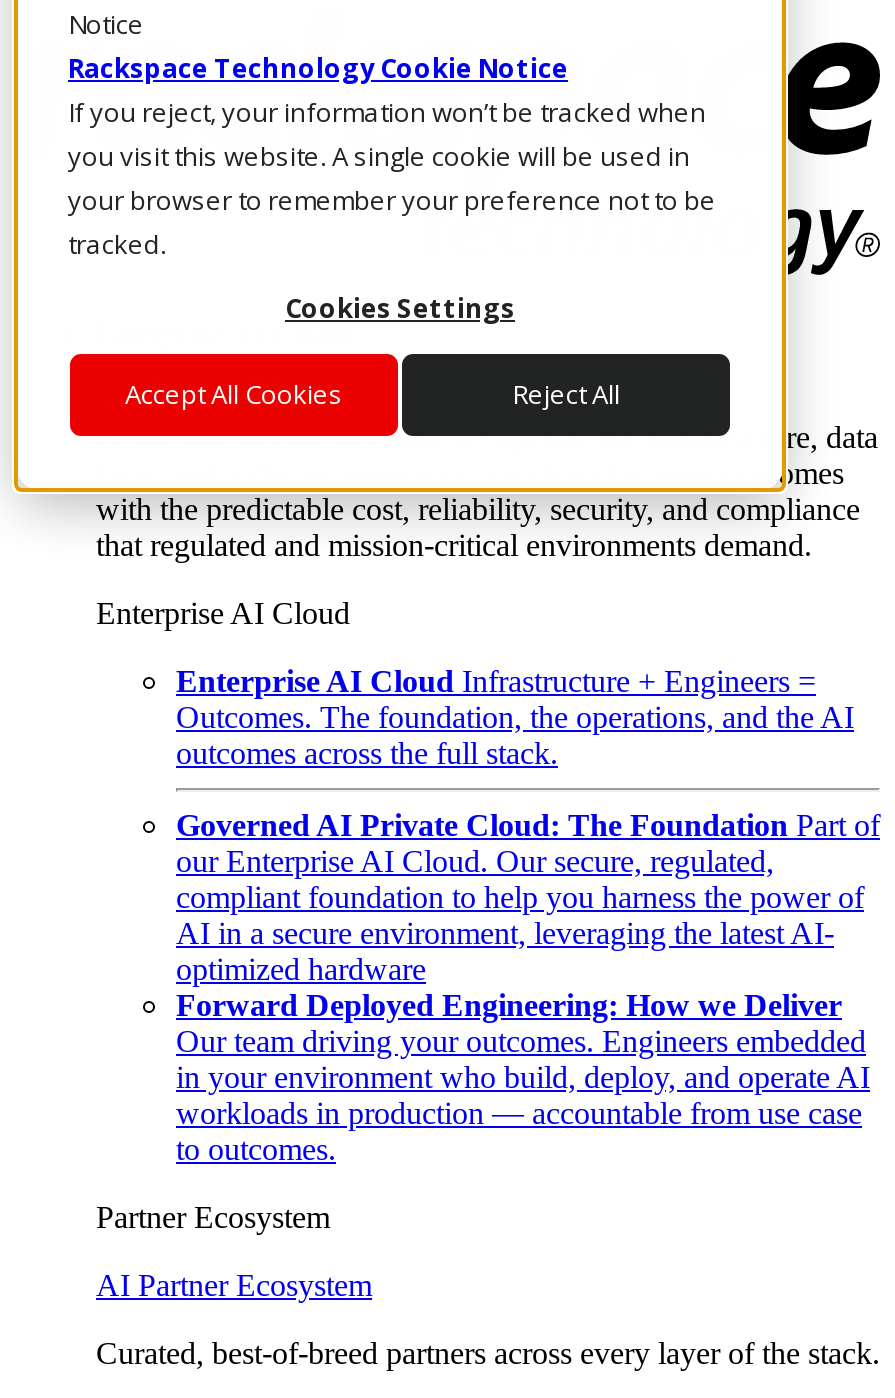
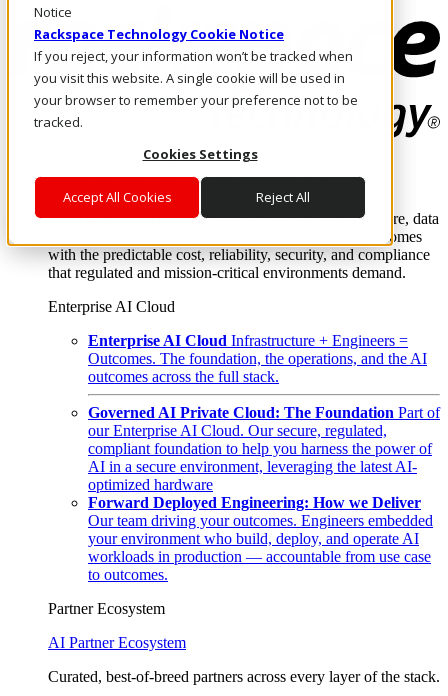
[176,1060,870,1094] in your environment who build, deploy, and operate AI -> [88,530,419,547] your environment who build, deploy, and operate AI

